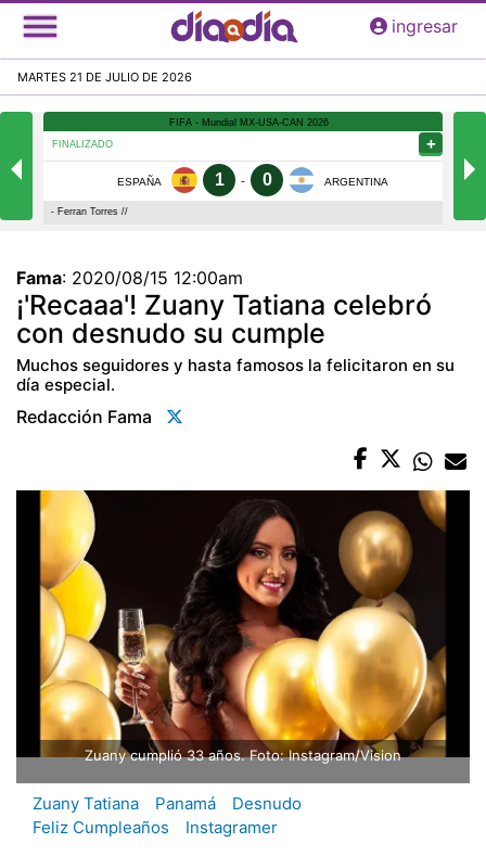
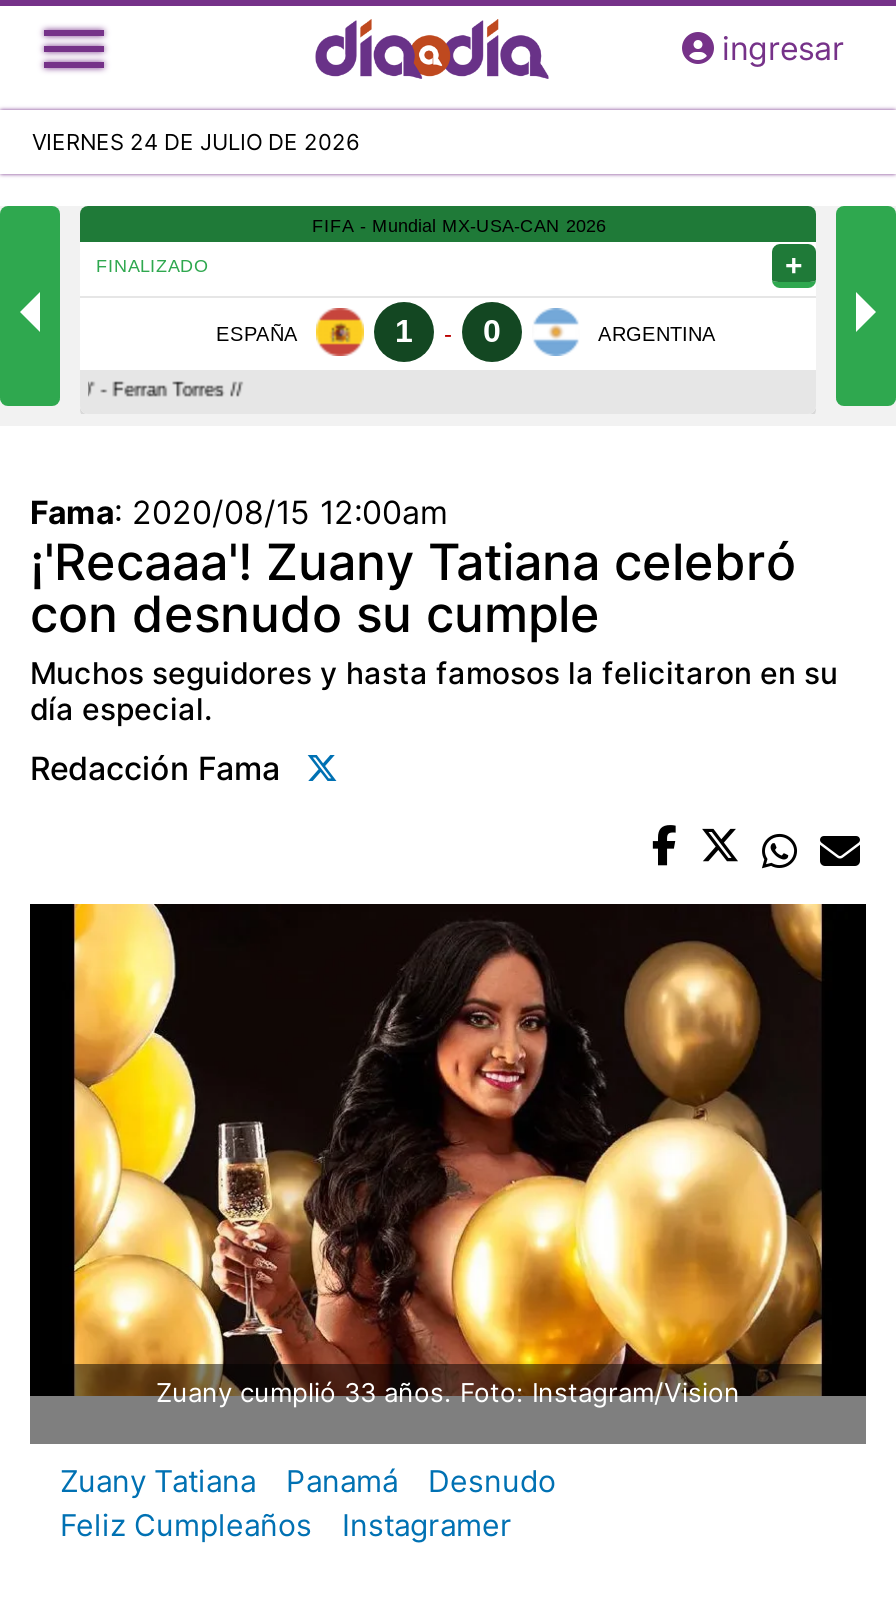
[17,70,192,85] MARTES 21 DE JULIO DE 2026 -> [32,129,360,157] VIERNES 24 DE JULIO DE 2026

